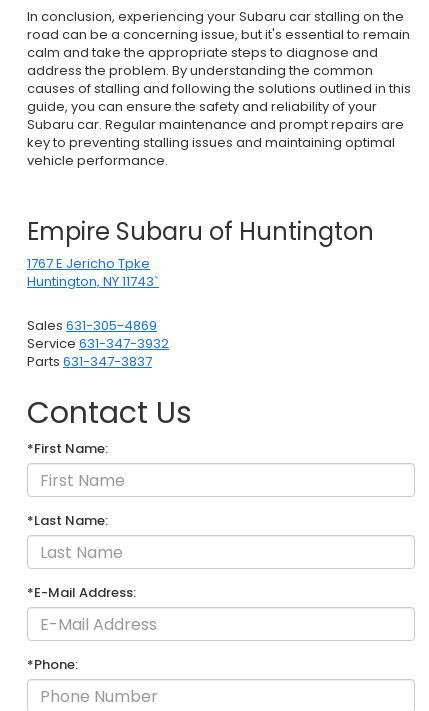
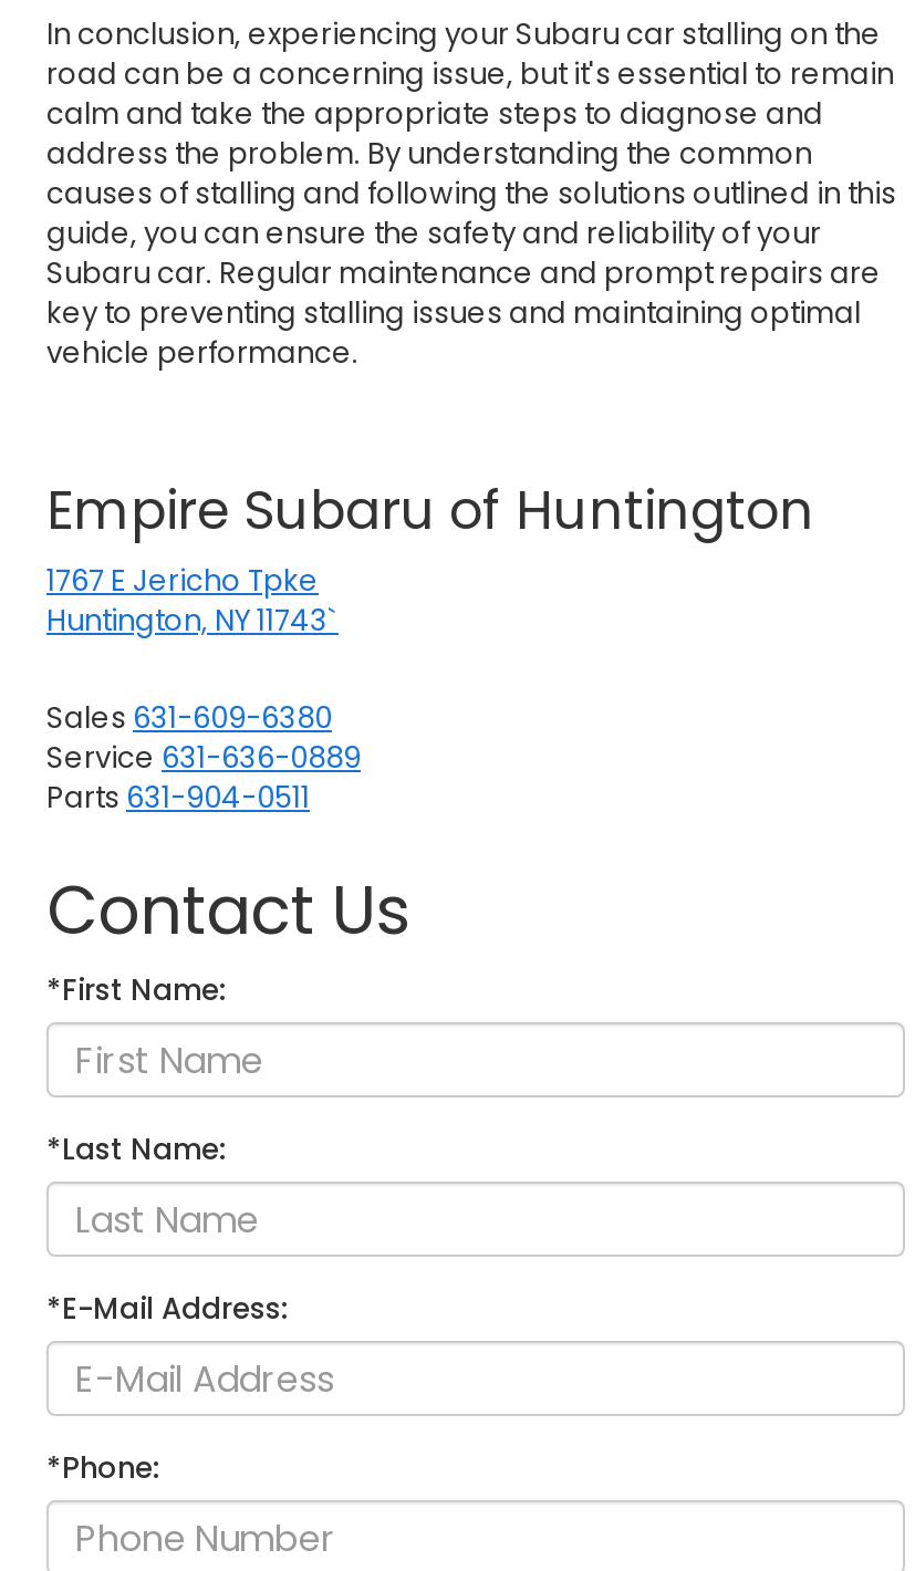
[27,316,157,335] Sales 631-305-4869 -> [46,697,332,739] Sales 631-609-6380
[27,334,169,353] Service 631-347-3932 -> [46,737,361,779] Service 631-636-0889
[27,352,152,371] Parts 631-347-3837 -> [46,777,310,819] Parts 631-904-0511

